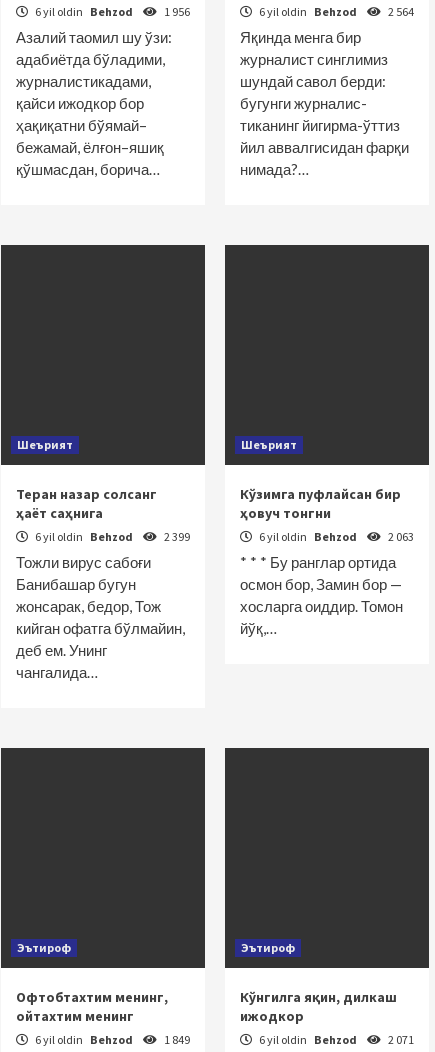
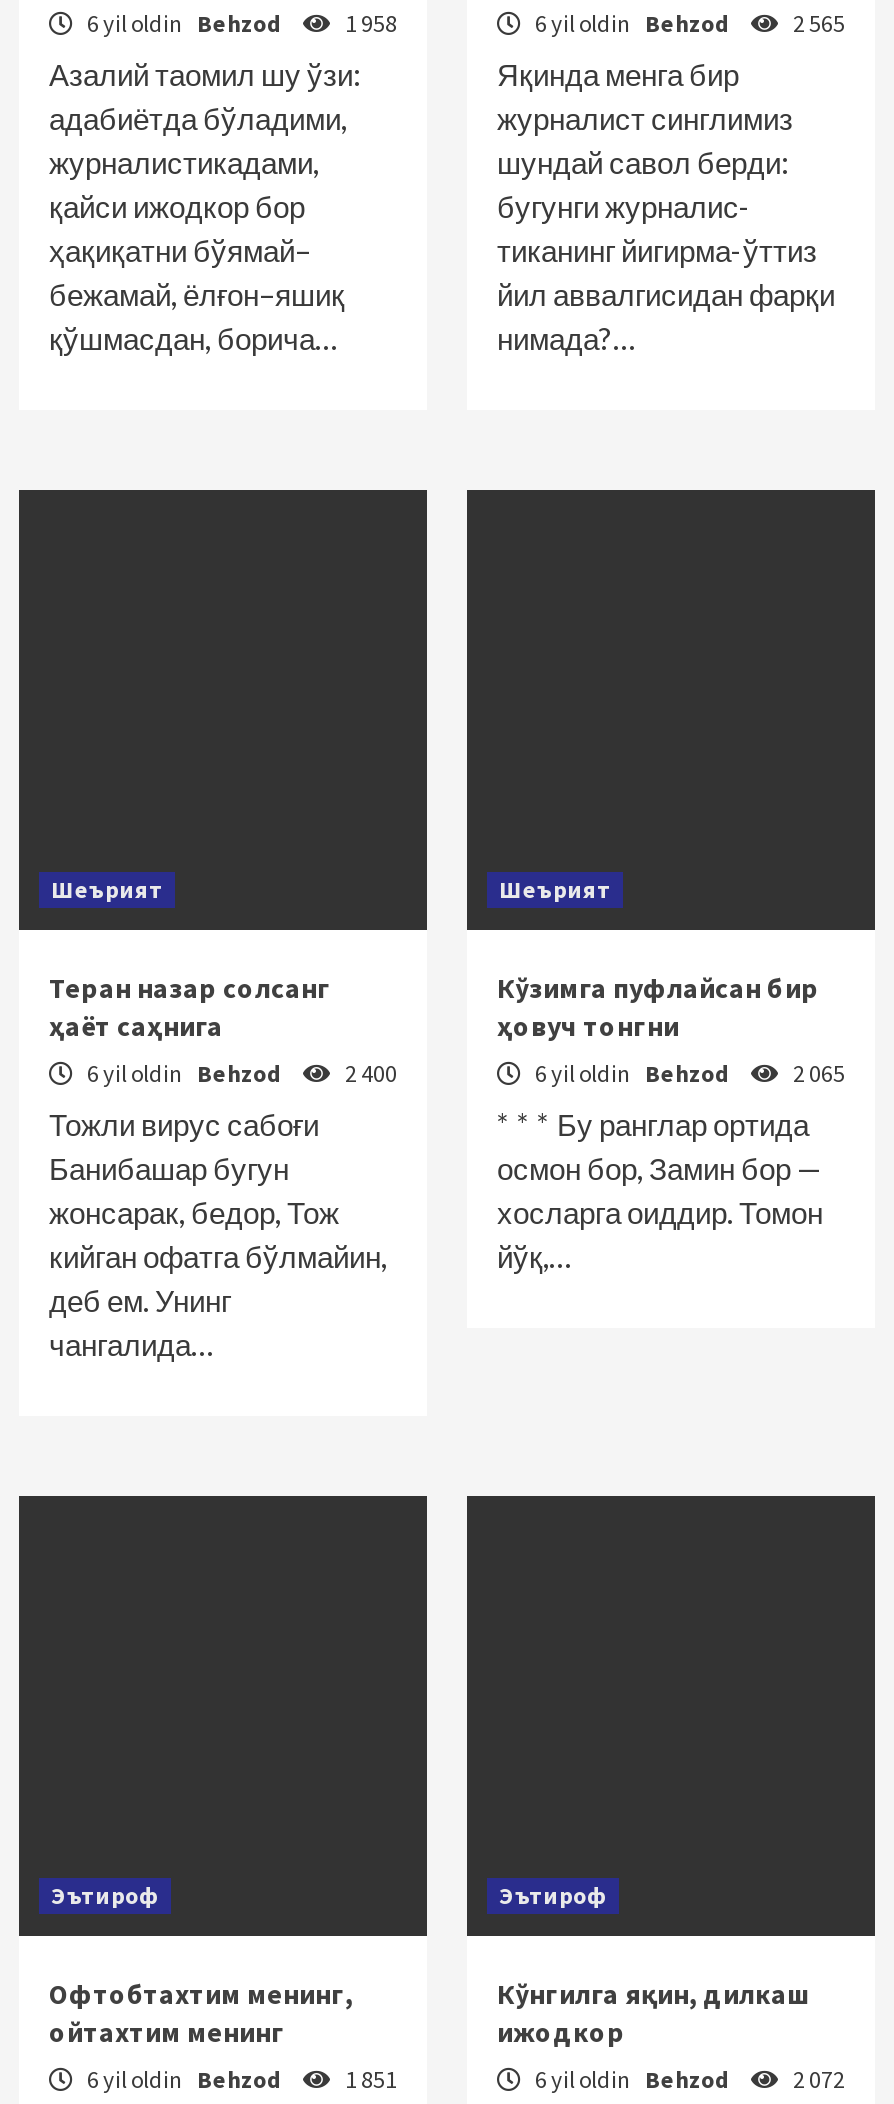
[33,4,190,19] 6 yil oldin Behzod 1 956 -> [83,8,397,38] 6 yil oldin Behzod 1 958
[257,4,414,19] 6 yil oldin Behzod 2 564 -> [531,8,845,38] 6 yil oldin Behzod 2 565
[33,529,190,544] 6 yil oldin Behzod 2 399 -> [83,1058,397,1088] 6 yil oldin Behzod 2 400
[257,529,414,544] 6 yil oldin Behzod 2 063 -> [531,1058,845,1088] 6 yil oldin Behzod 2 065
[33,1032,190,1047] 6 yil oldin Behzod 1 849 -> [83,2064,397,2094] 6 yil oldin Behzod 1 851
[257,1032,414,1047] 6 yil oldin Behzod 2 071 -> [531,2064,845,2094] 6 yil oldin Behzod 2 072

